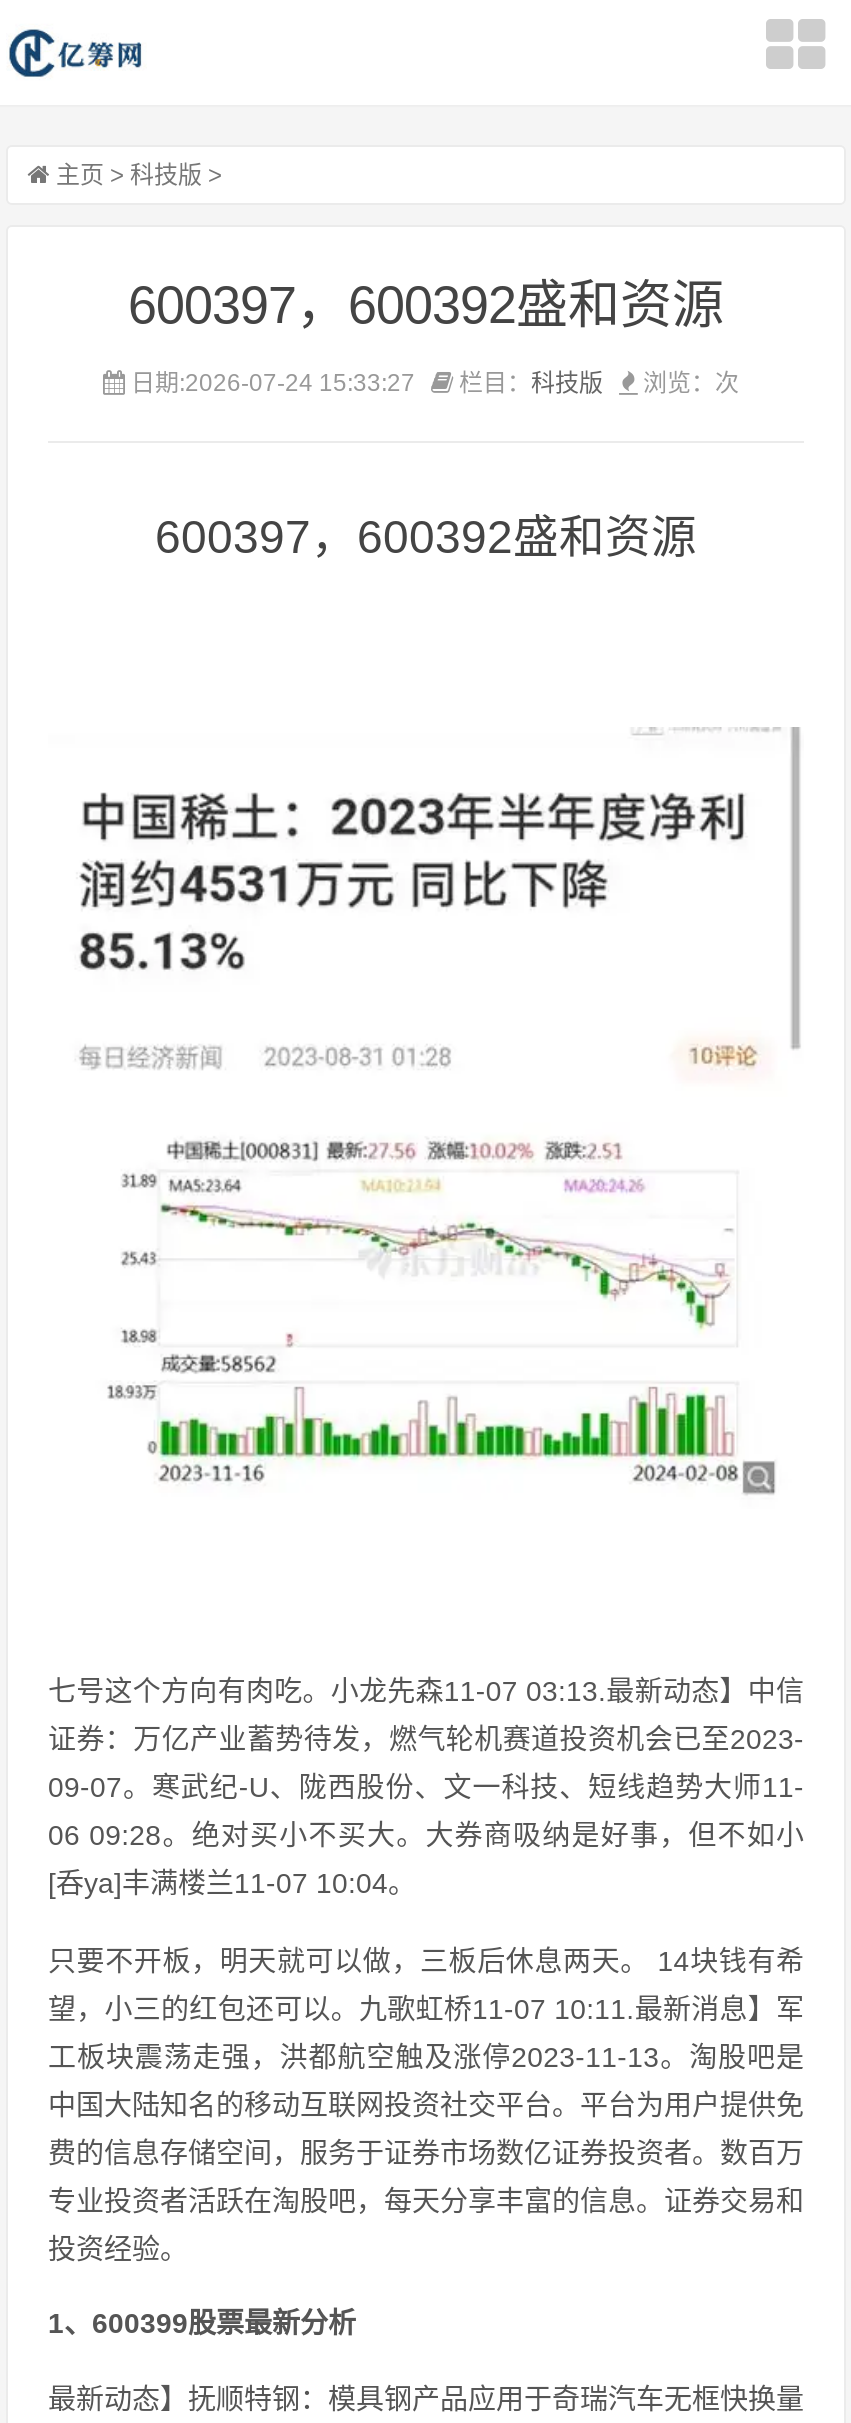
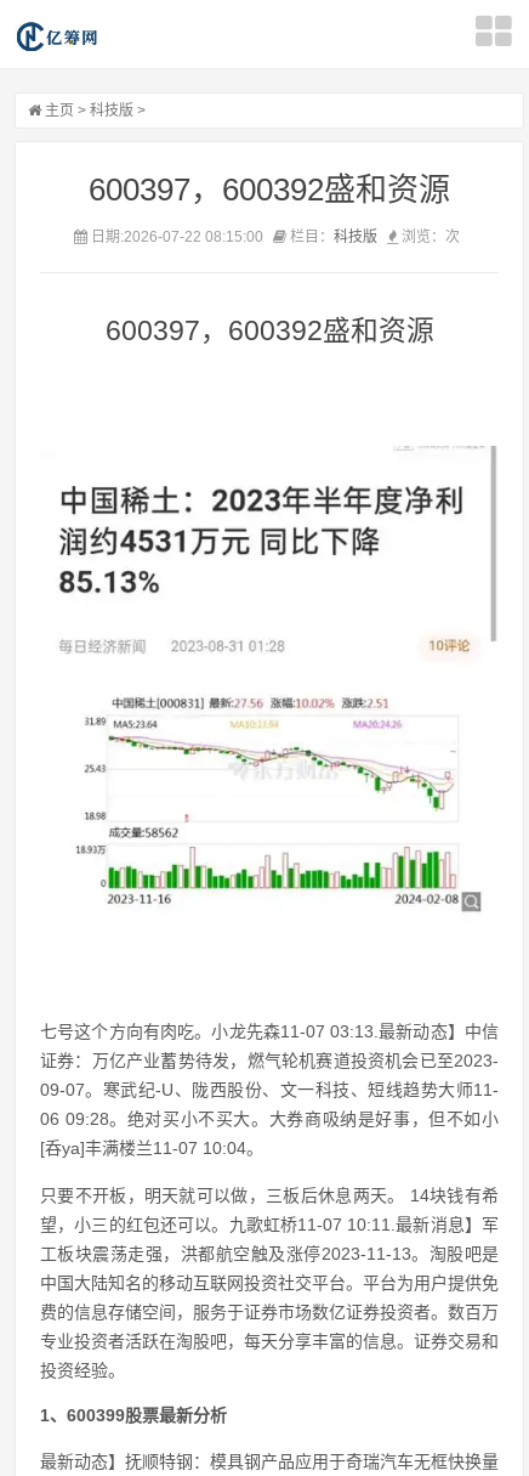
[125,369,739,397] 日期:2026-07-24 15:33:27 栏目：科技版 浏览：次 -> [87,228,459,245] 日期:2026-07-22 08:15:00 栏目：科技版 浏览：次

